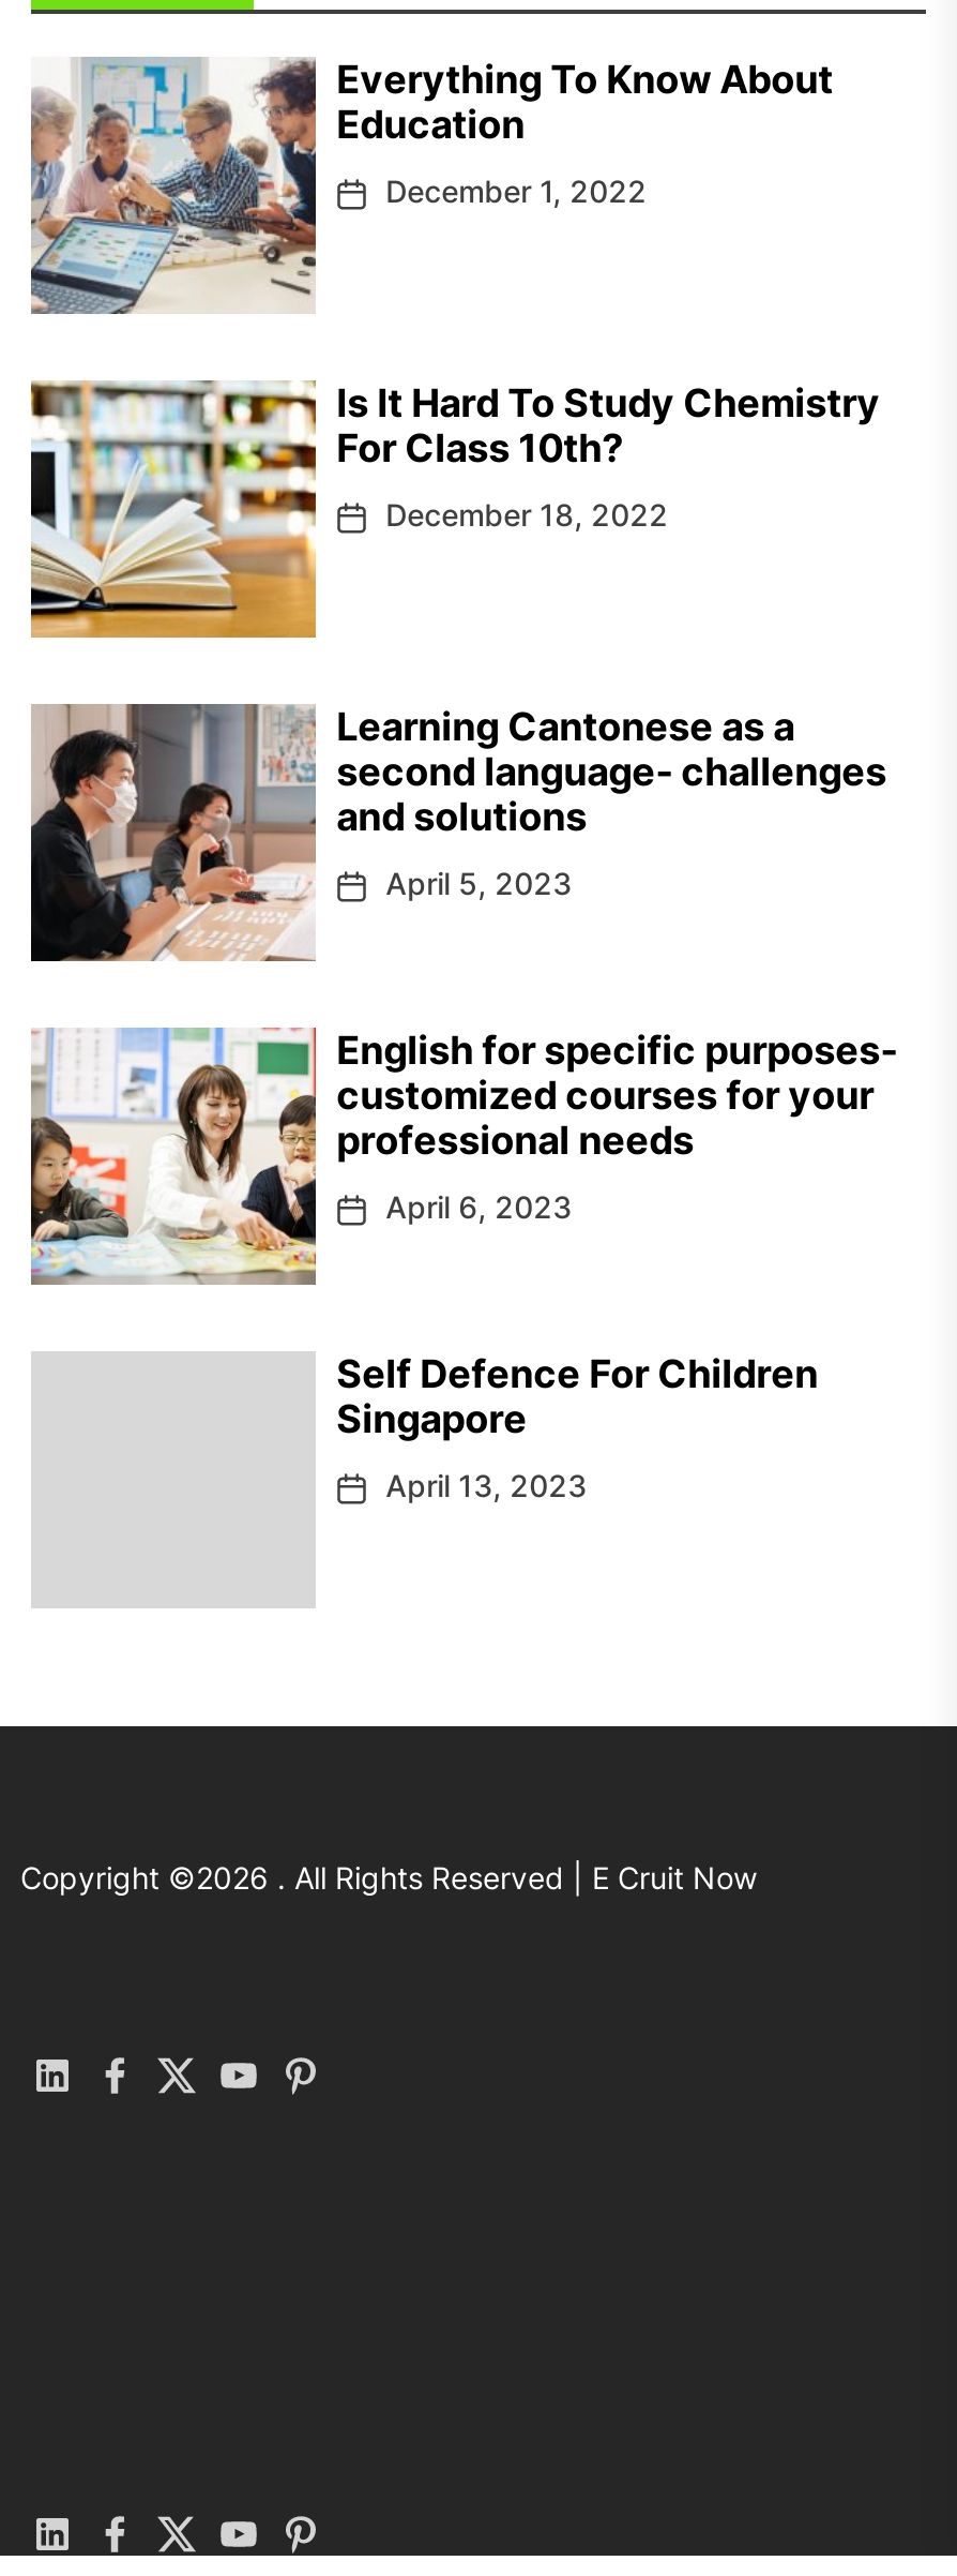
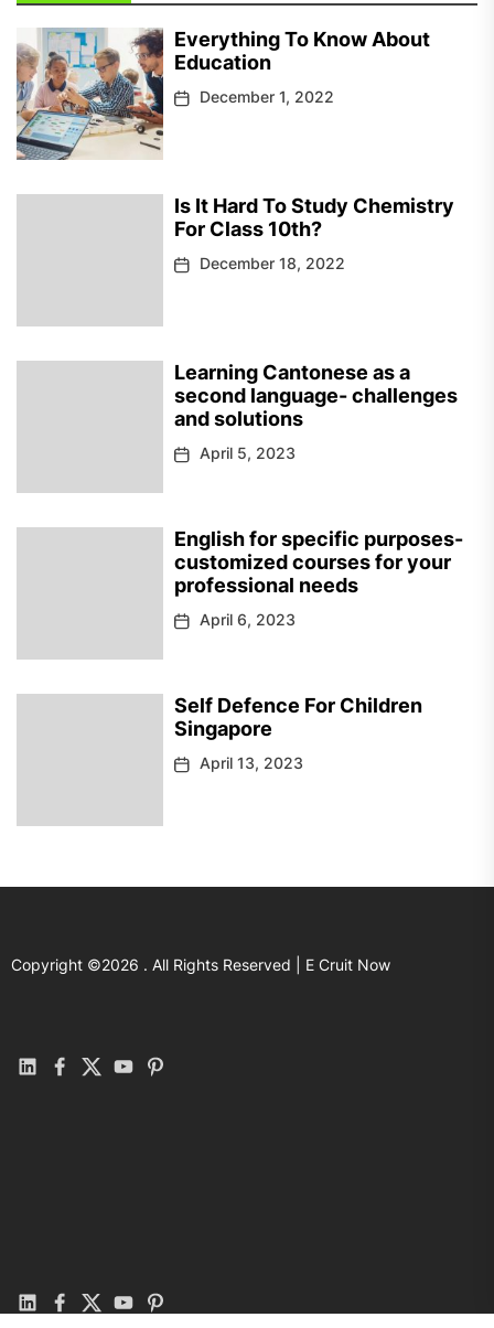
[29,380,318,640] [image] -> none
[29,702,316,963] [image] -> none
[29,1028,318,1285] [image] -> none

